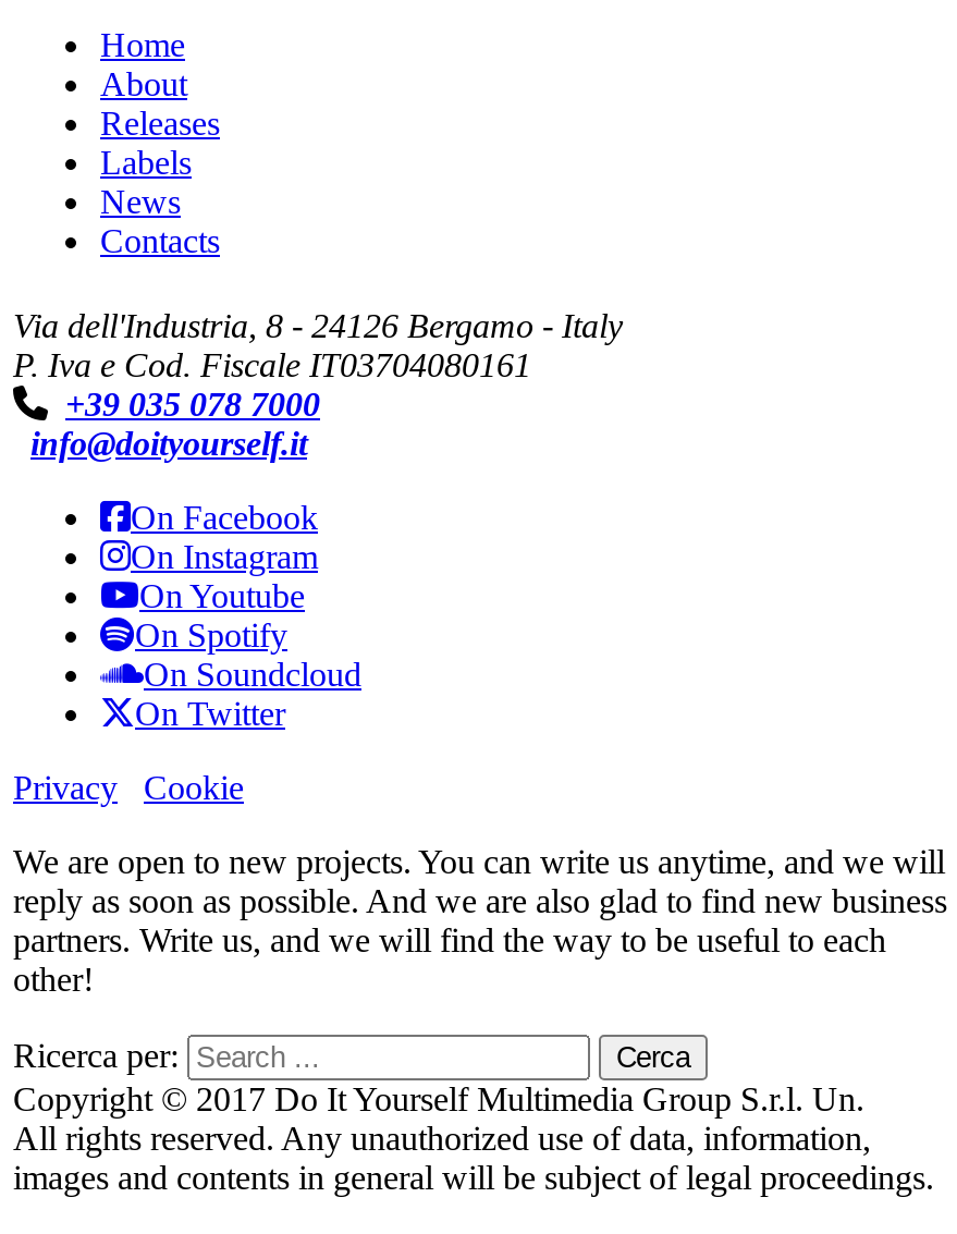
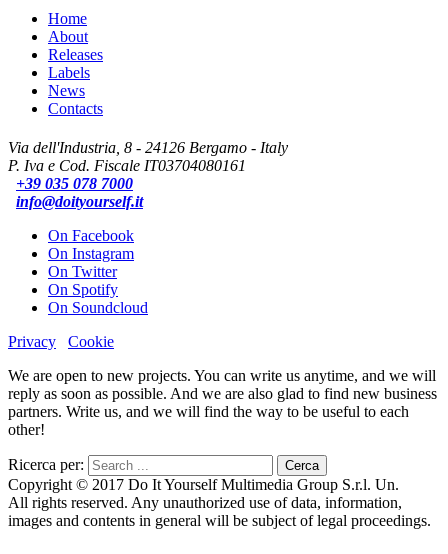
[139,577,305,614] On Youtube -> none
moved [135,694,285,731] -> [48,263,117,280]: On Twitter

